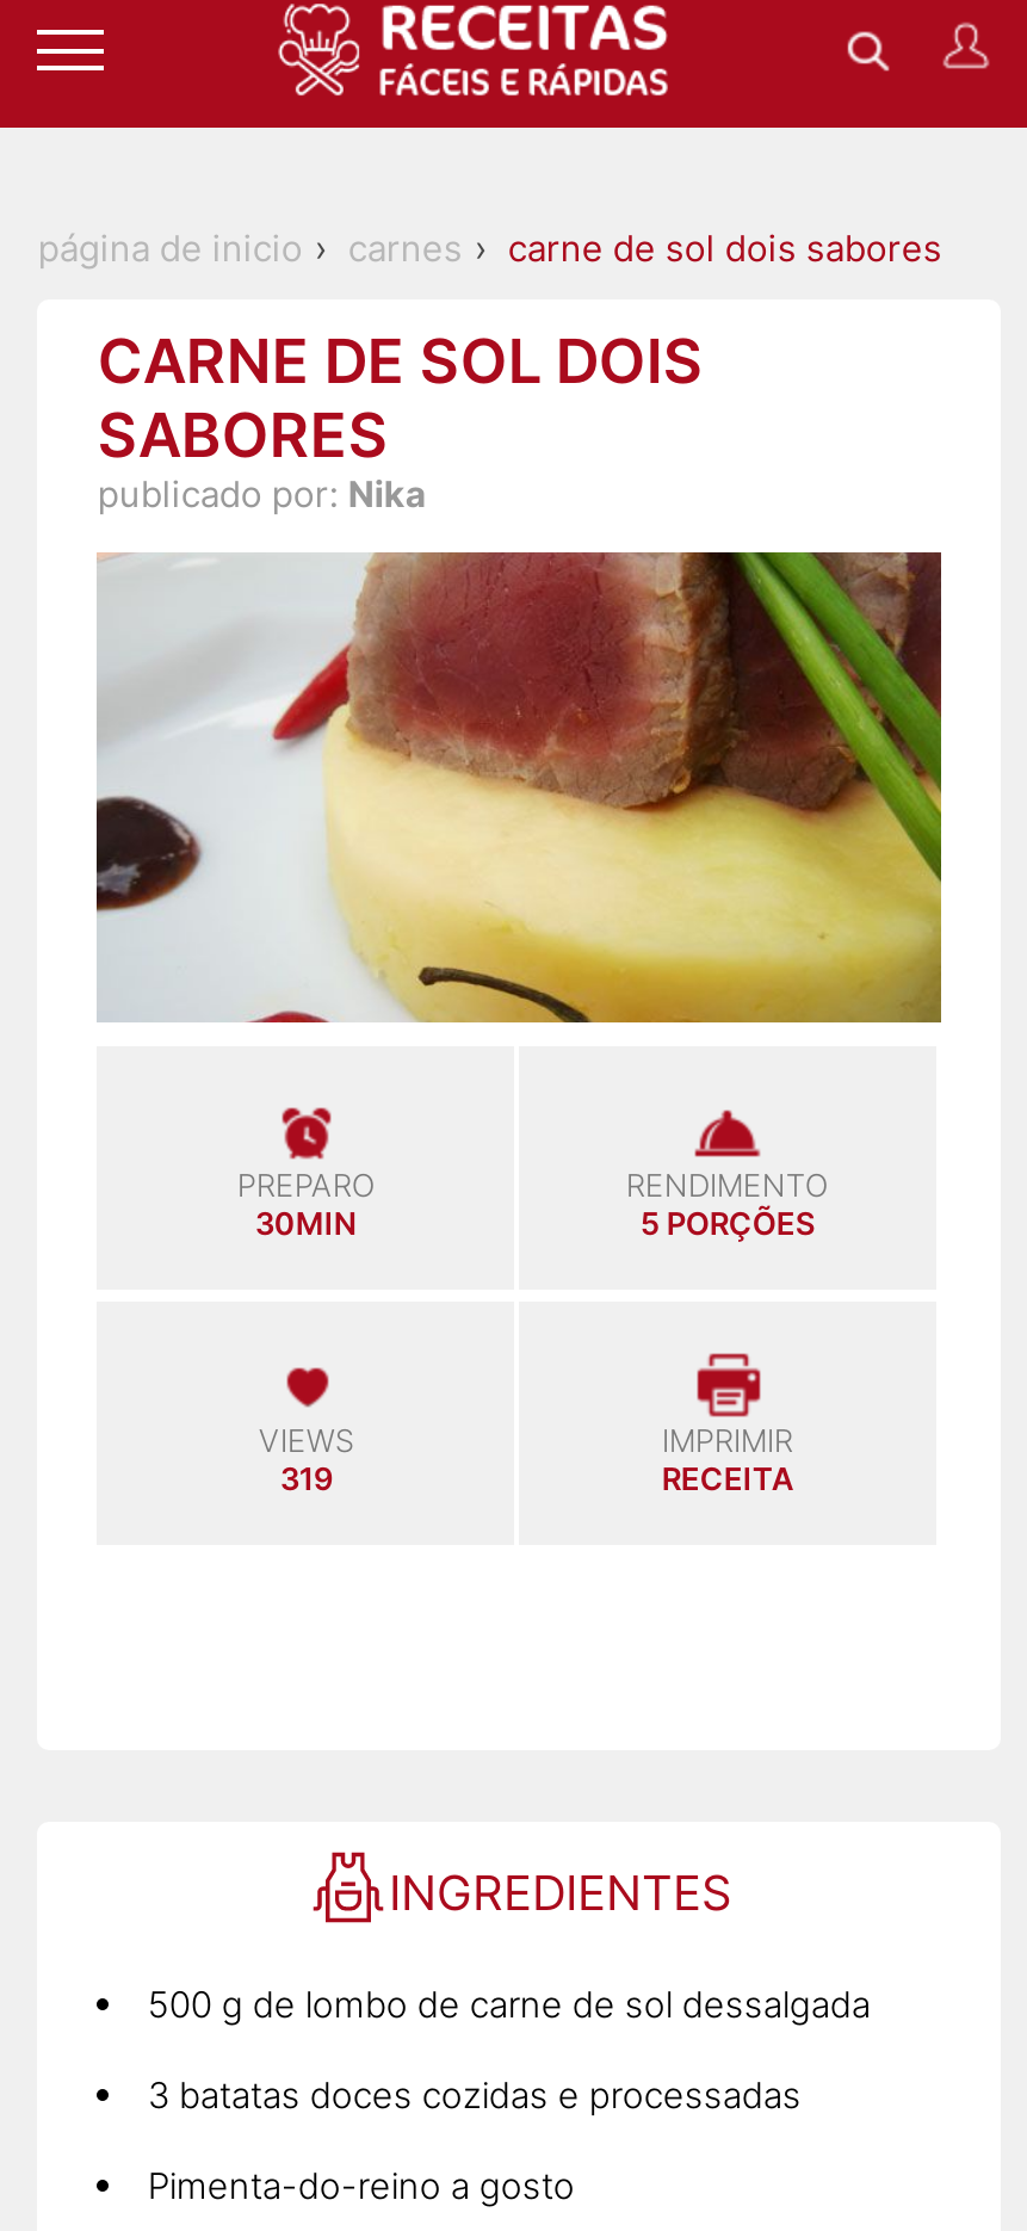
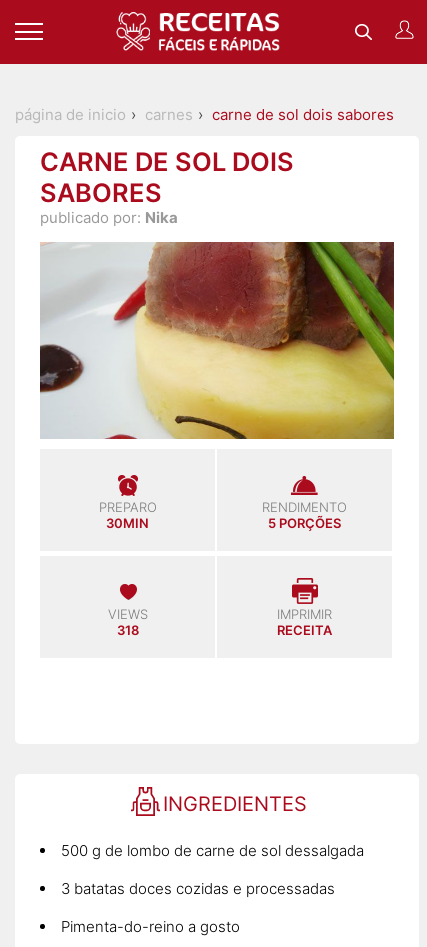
[280,1458,332,1496] 319 -> [117,622,139,638] 318

